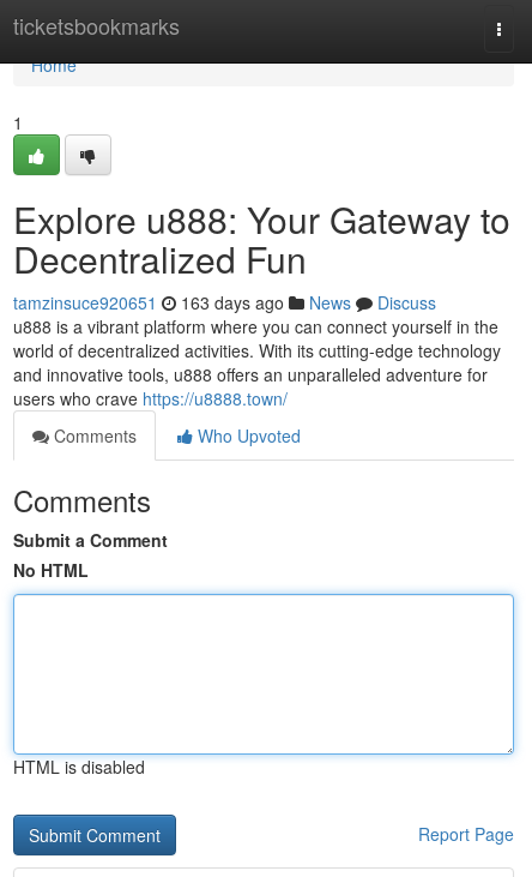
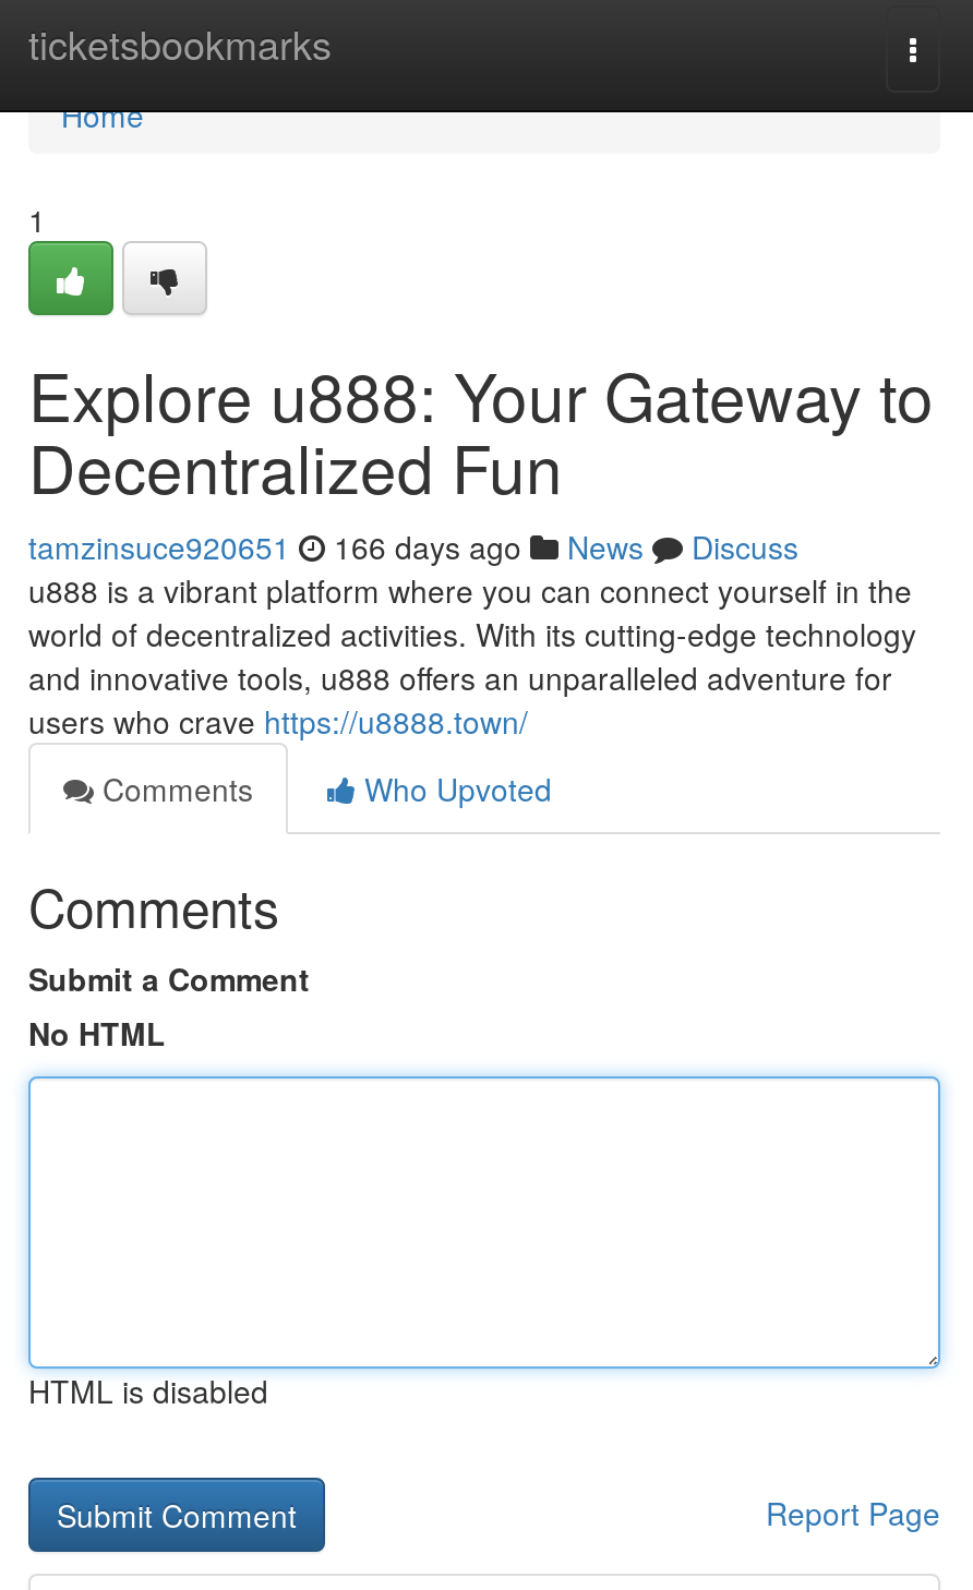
[13,290,436,314] tamzinsuce920651 163 days ago News Discuss -> [28,525,798,568] tamzinsuce920651 166 days ago News Discuss

